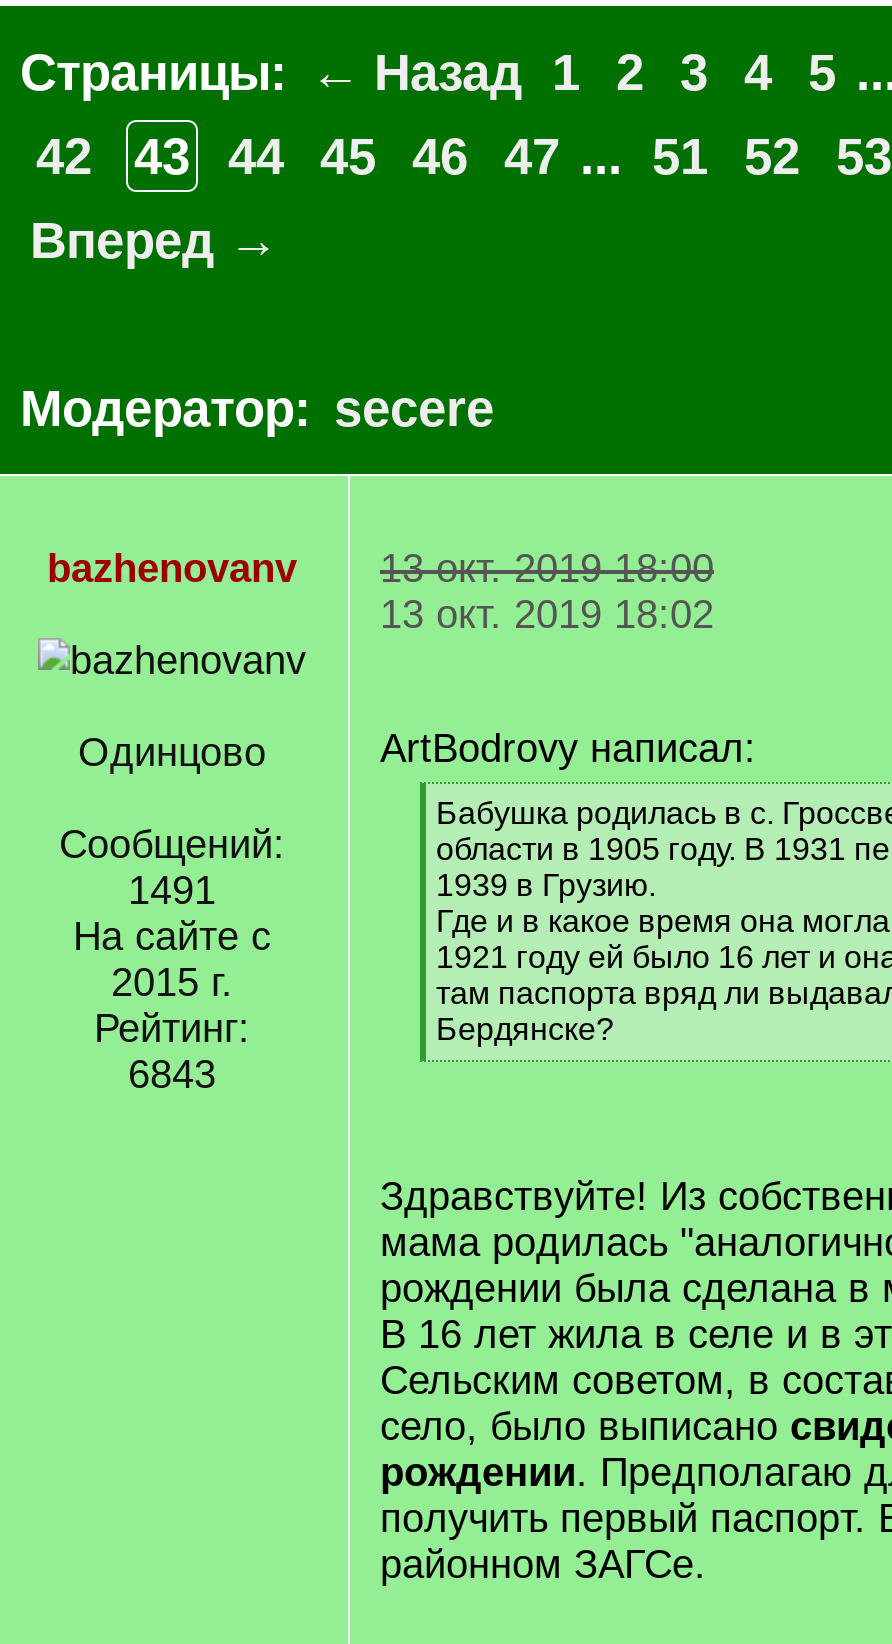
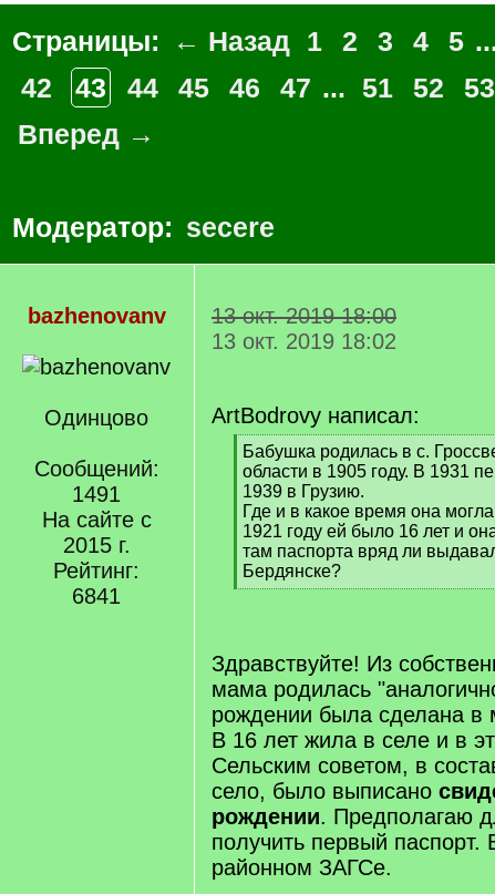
[128,1052,216,1096] 6843 -> [72,584,121,608] 6841

